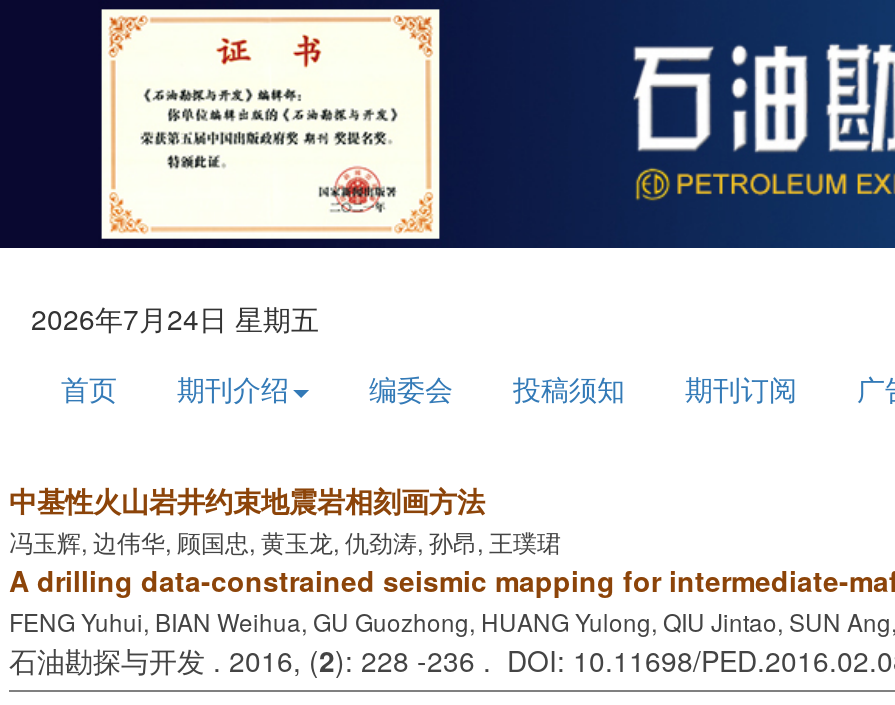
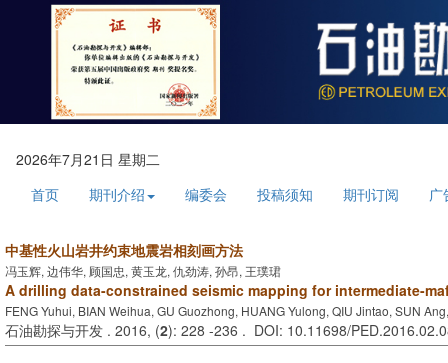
[31,299,319,339] 2026年7月24日 星期五 -> [16,149,160,169] 2026年7月21日 星期二

